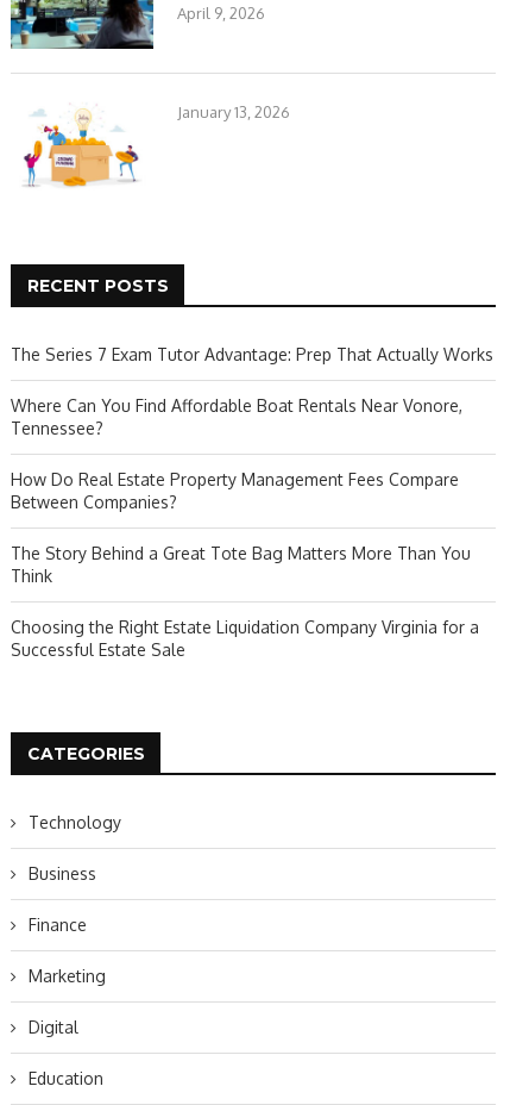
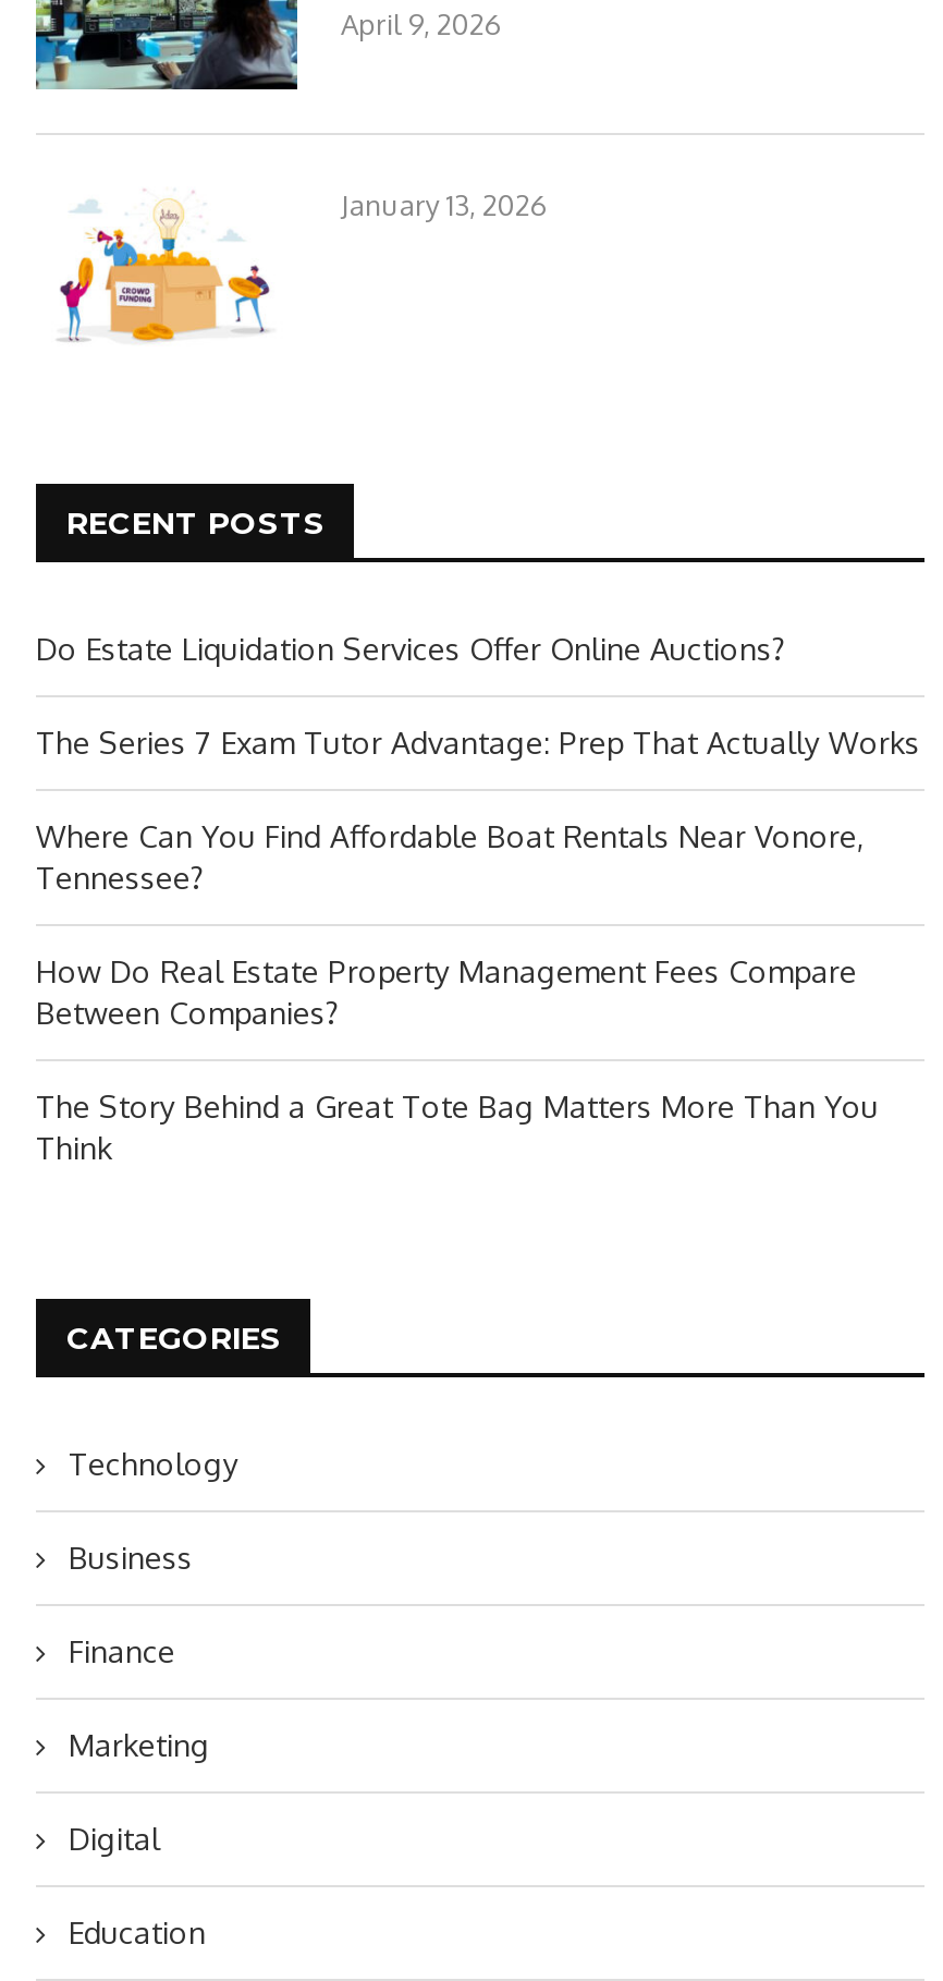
none -> [36,630,787,667] Do Estate Liquidation Services Offer Online Auctions?
moved [11,344,493,586] -> [36,724,920,1166]: The Series 7 Exam Tutor Advantage: Prep That Actually Works | Where Can You Find Affordable Boat Rentals Near Vonore, | Tennessee? | How Do Real Estate Property Management Fees Compare | Between Companies? | The Story Behind a Great Tote Bag Matters More Than You | Think
[11,617,479,660] Choosing the Right Estate Liquidation Company Virginia for a | Successful Estate Sale -> none

